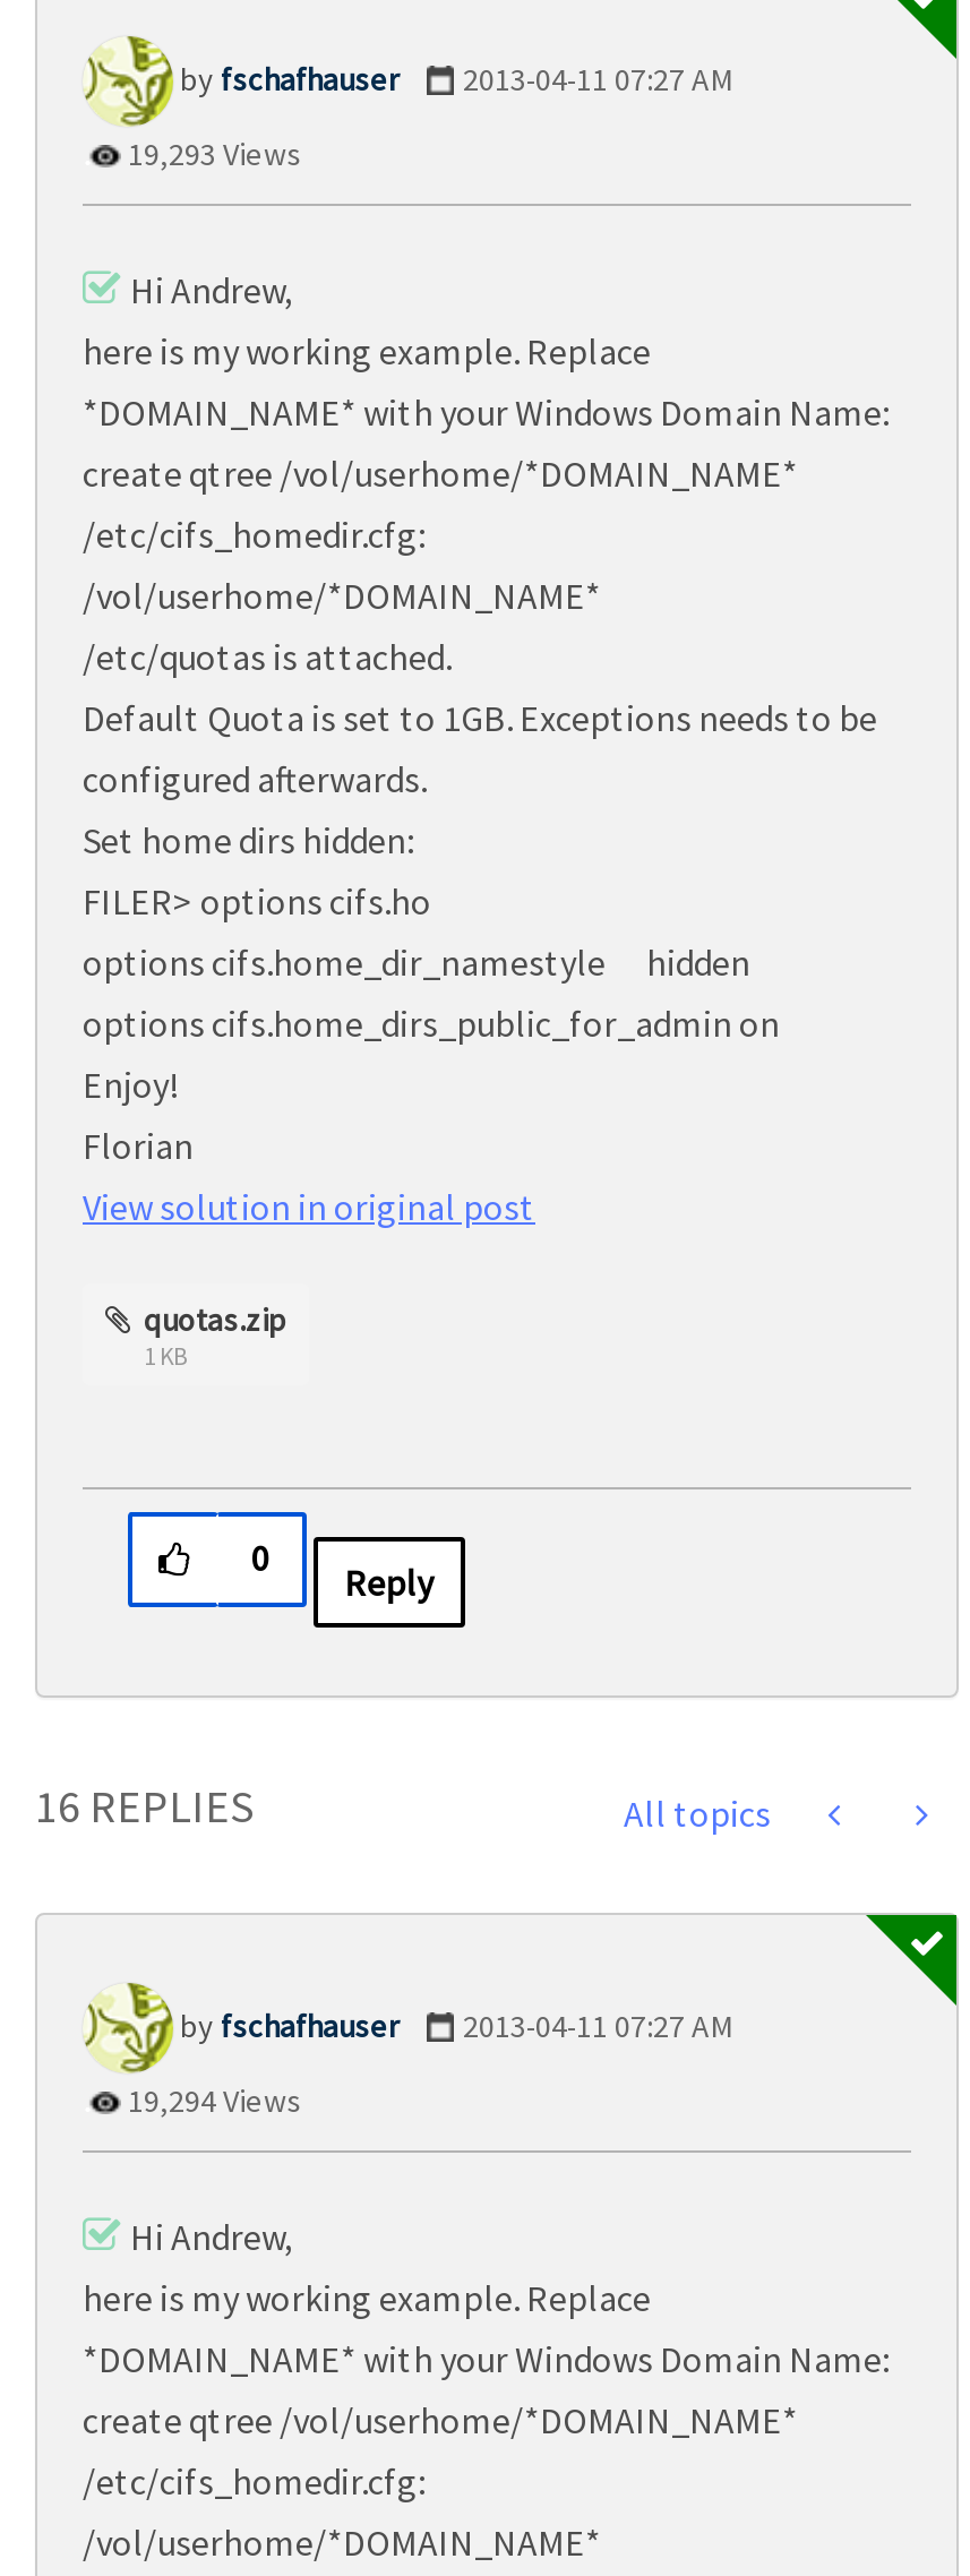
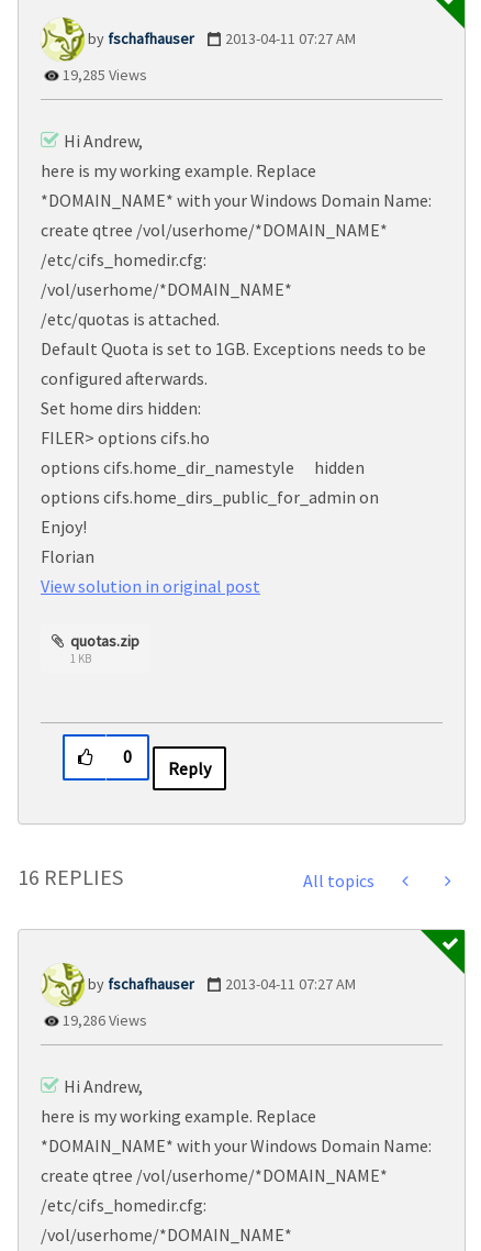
[121,134,302,175] 19,293 Views -> [59,65,147,85] 19,285 Views
[121,2081,302,2122] 19,294 Views -> [59,1011,147,1030] 19,286 Views

